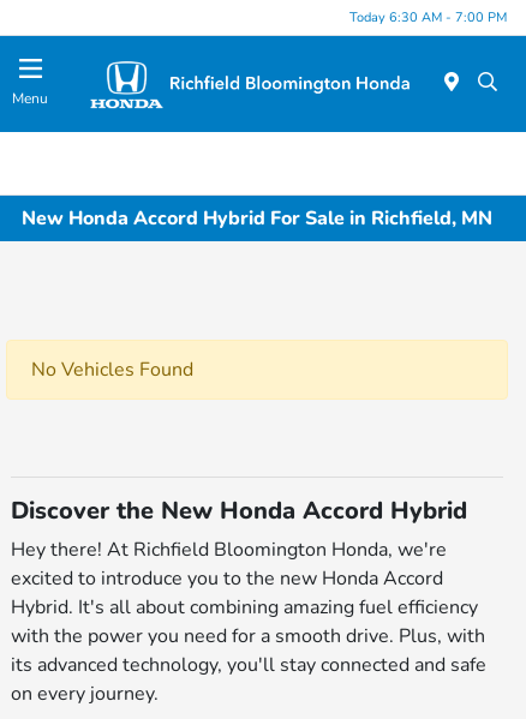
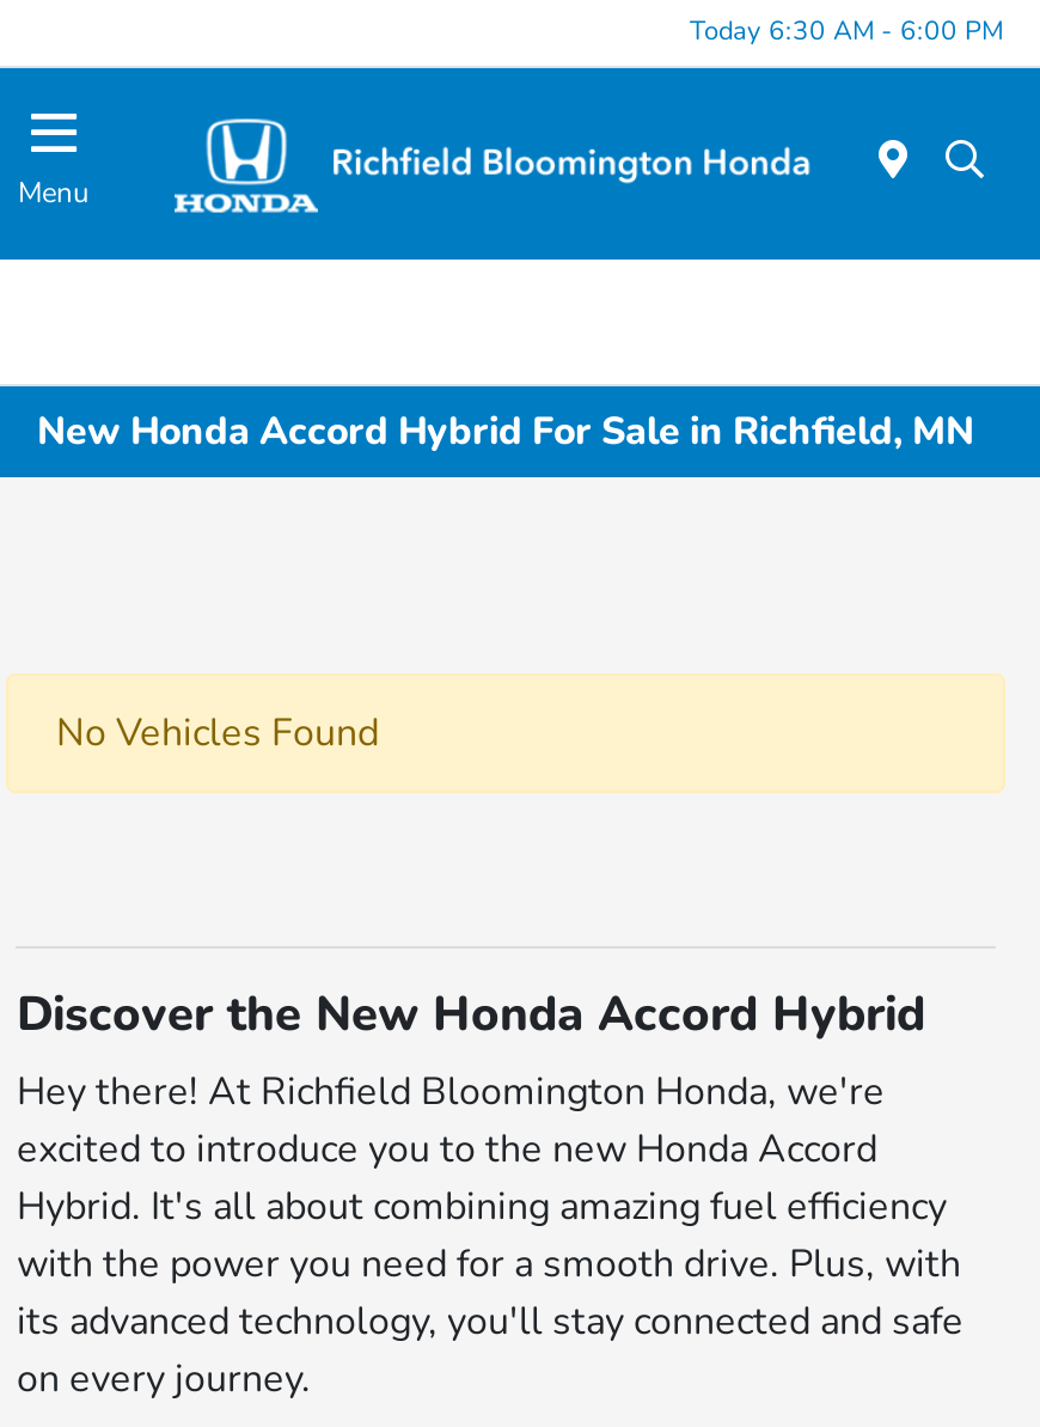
[349,8,507,26] Today 6:30 AM - 7:00 PM -> [690,12,1003,48] Today 6:30 AM - 6:00 PM

